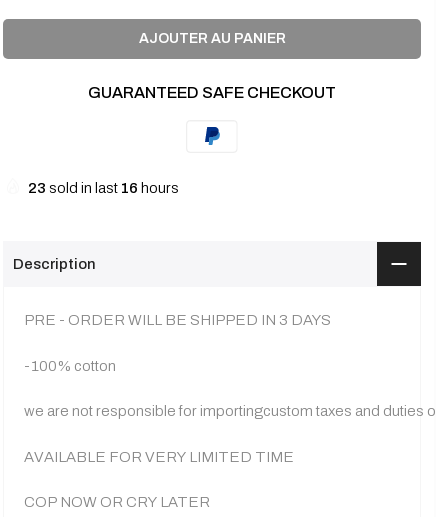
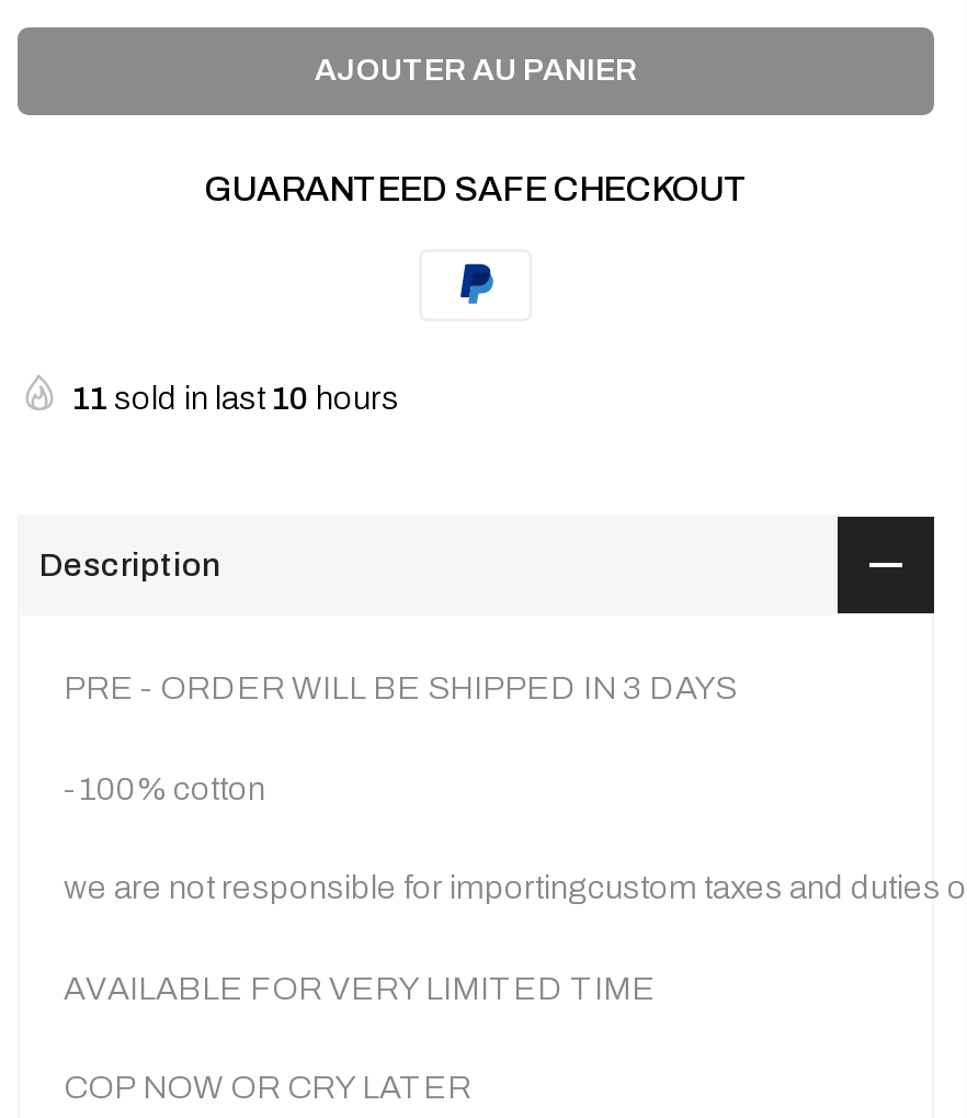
[28,180,179,196] 23 sold in last 16 hours -> [72,381,399,416] 11 sold in last 10 hours

